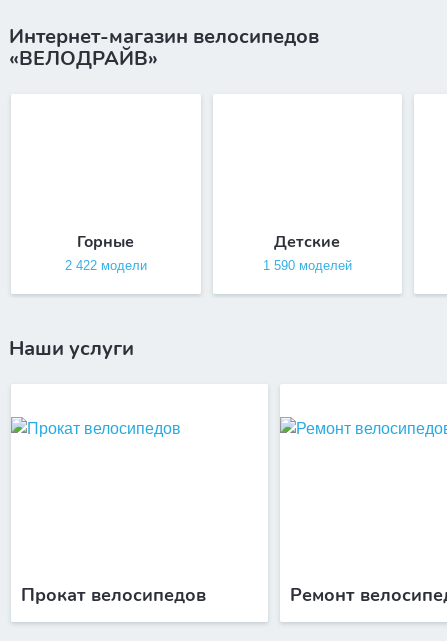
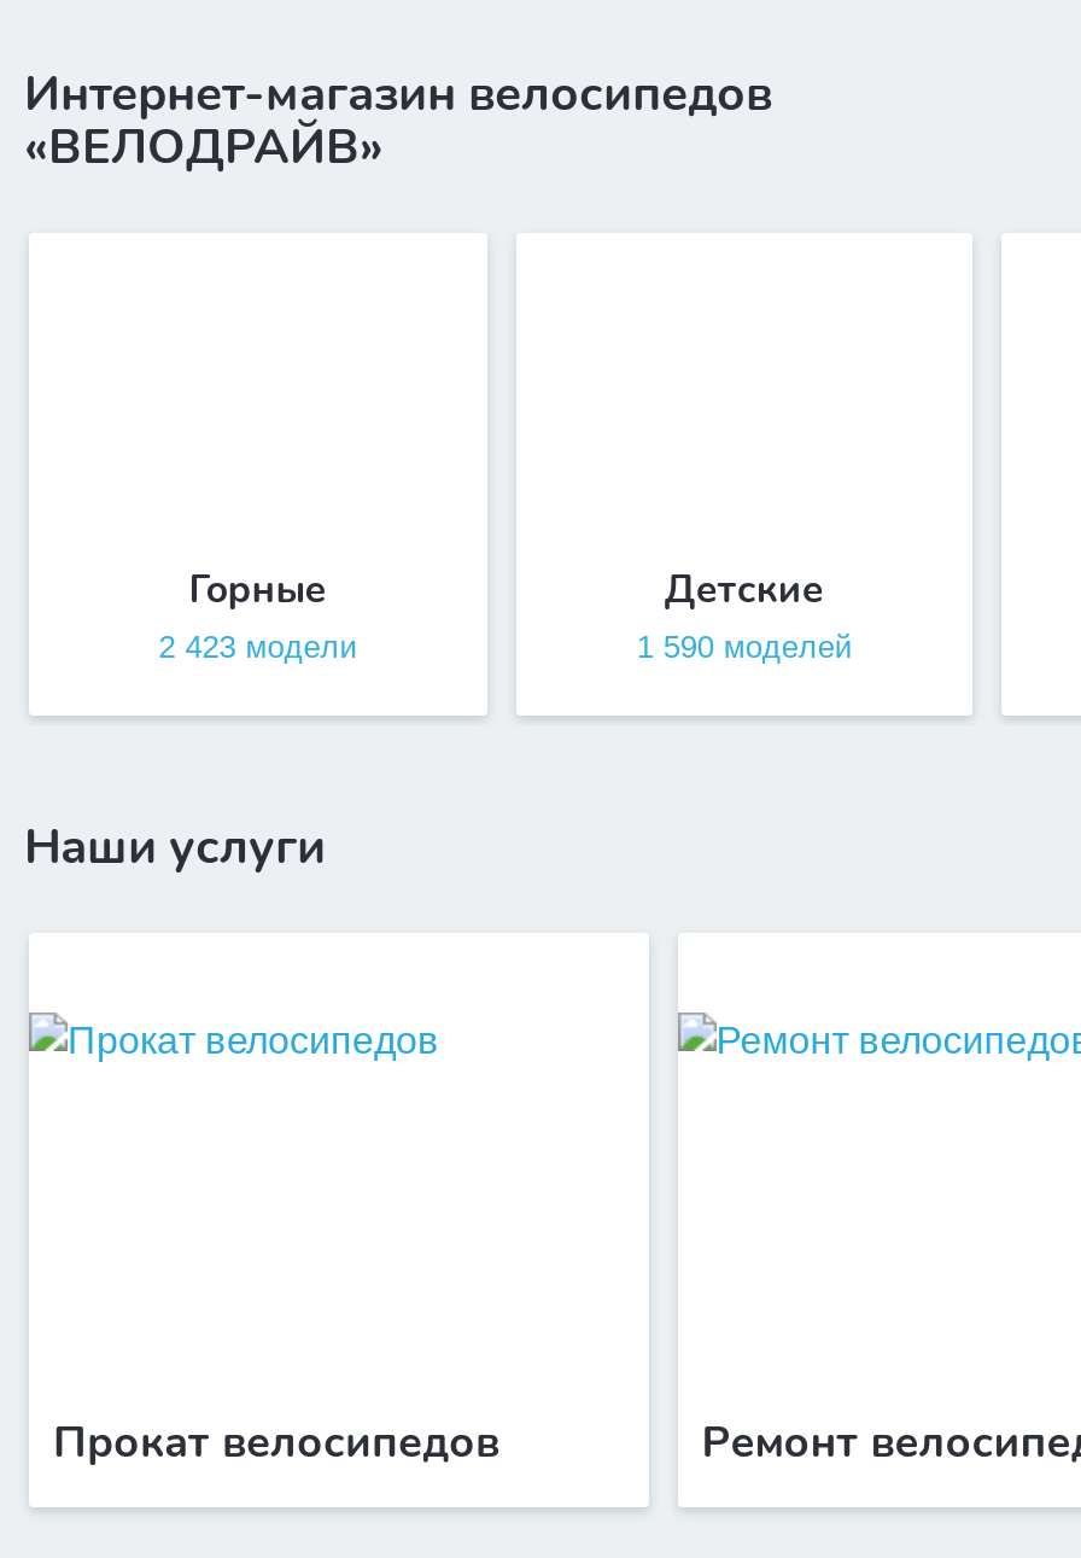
[65,258,147,273] 2 422 модели -> [159,629,357,665] 2 423 модели

